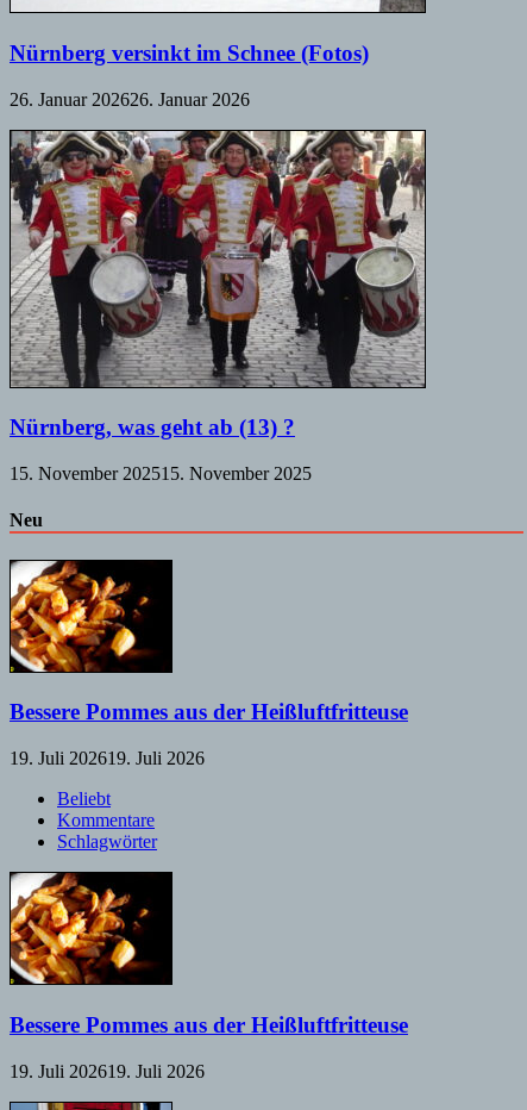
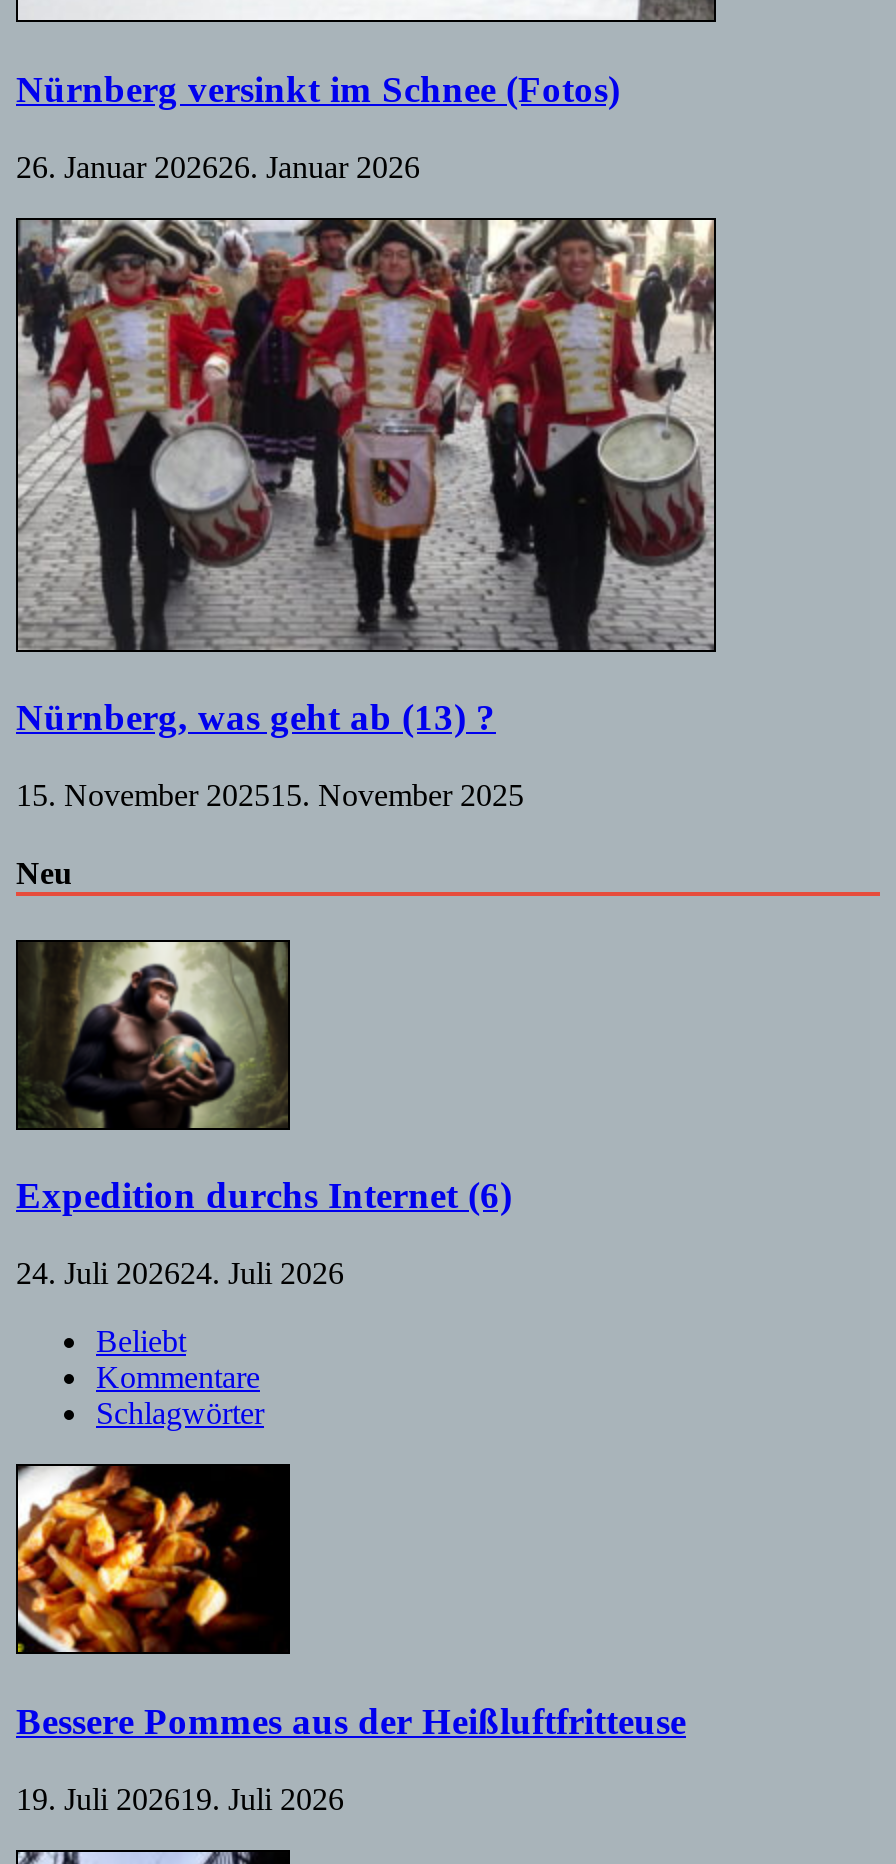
[10,560,408,725] [image] | Bessere Pommes aus der Heißluftfritteuse -> [16,940,512,1217] [image] | Expedition durchs Internet (6)
[10,748,205,768] 19. Juli 202619. Juli 2026 -> [16,1256,344,1290] 24. Juli 202624. Juli 2026

